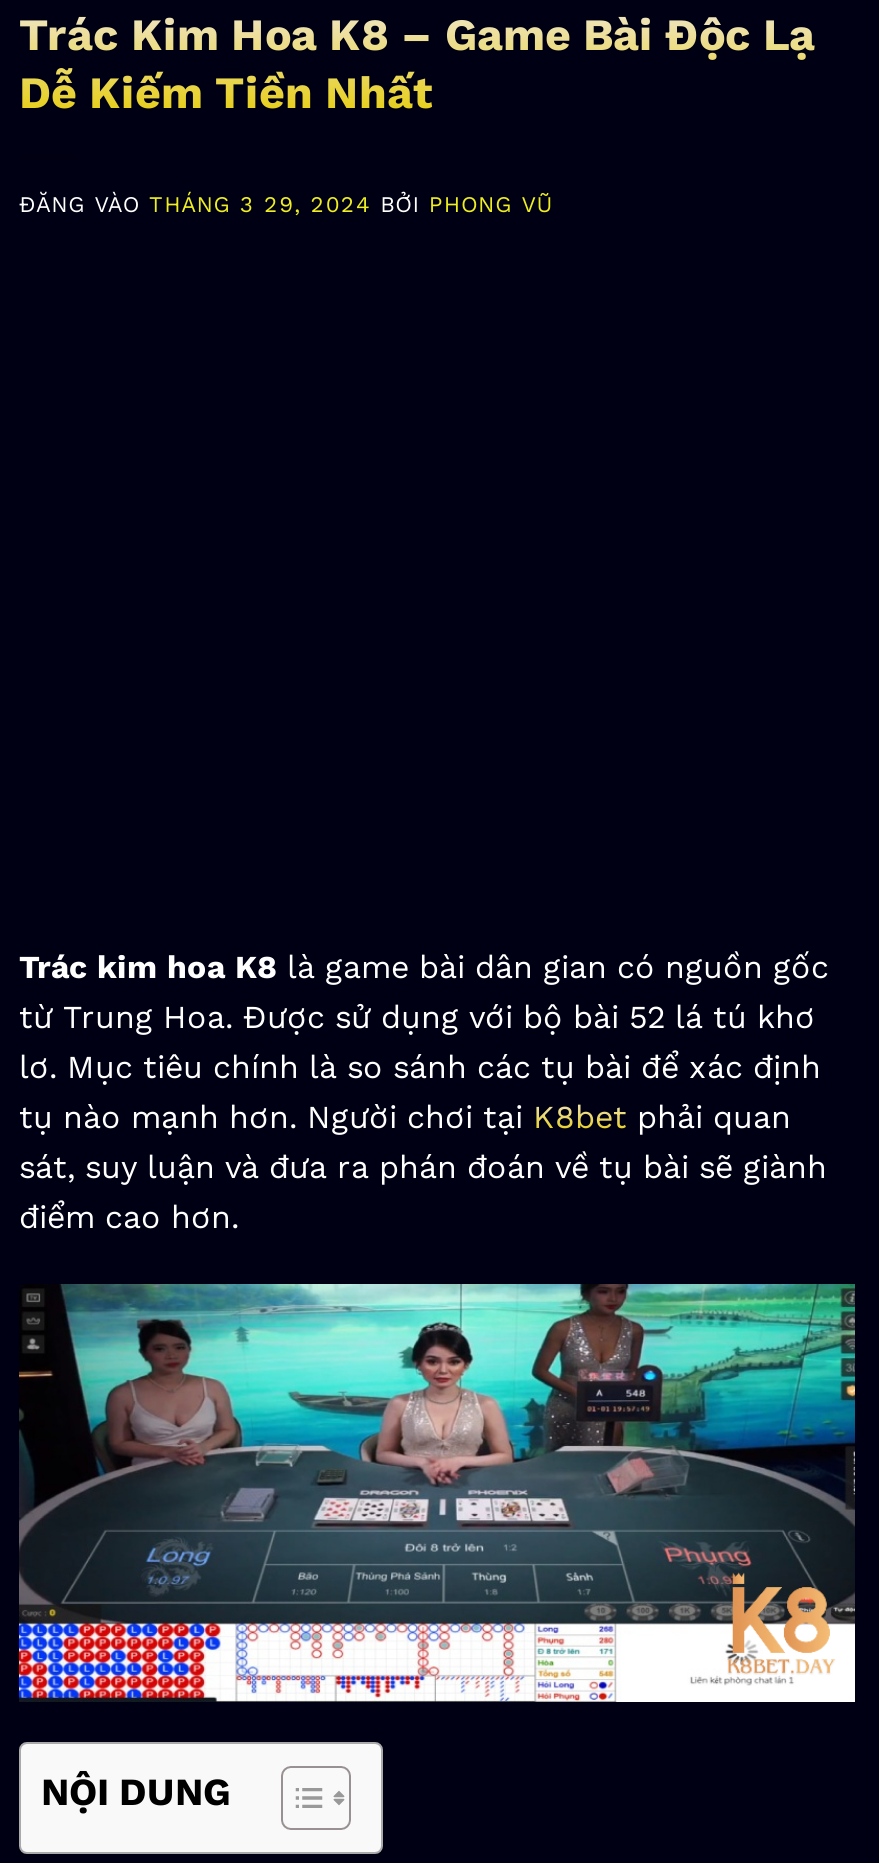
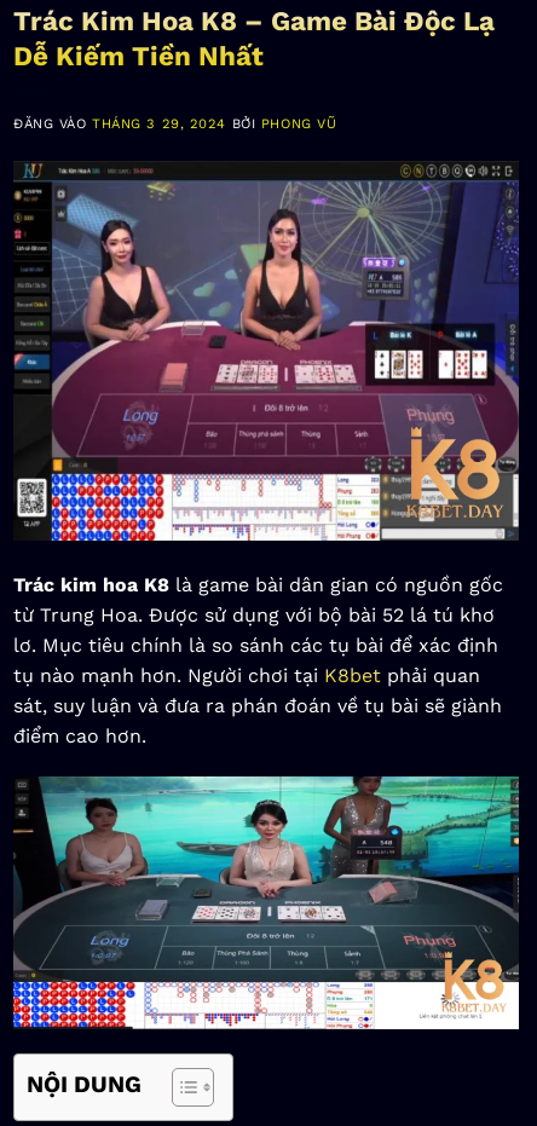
none -> [12,161,520,542] [image]

